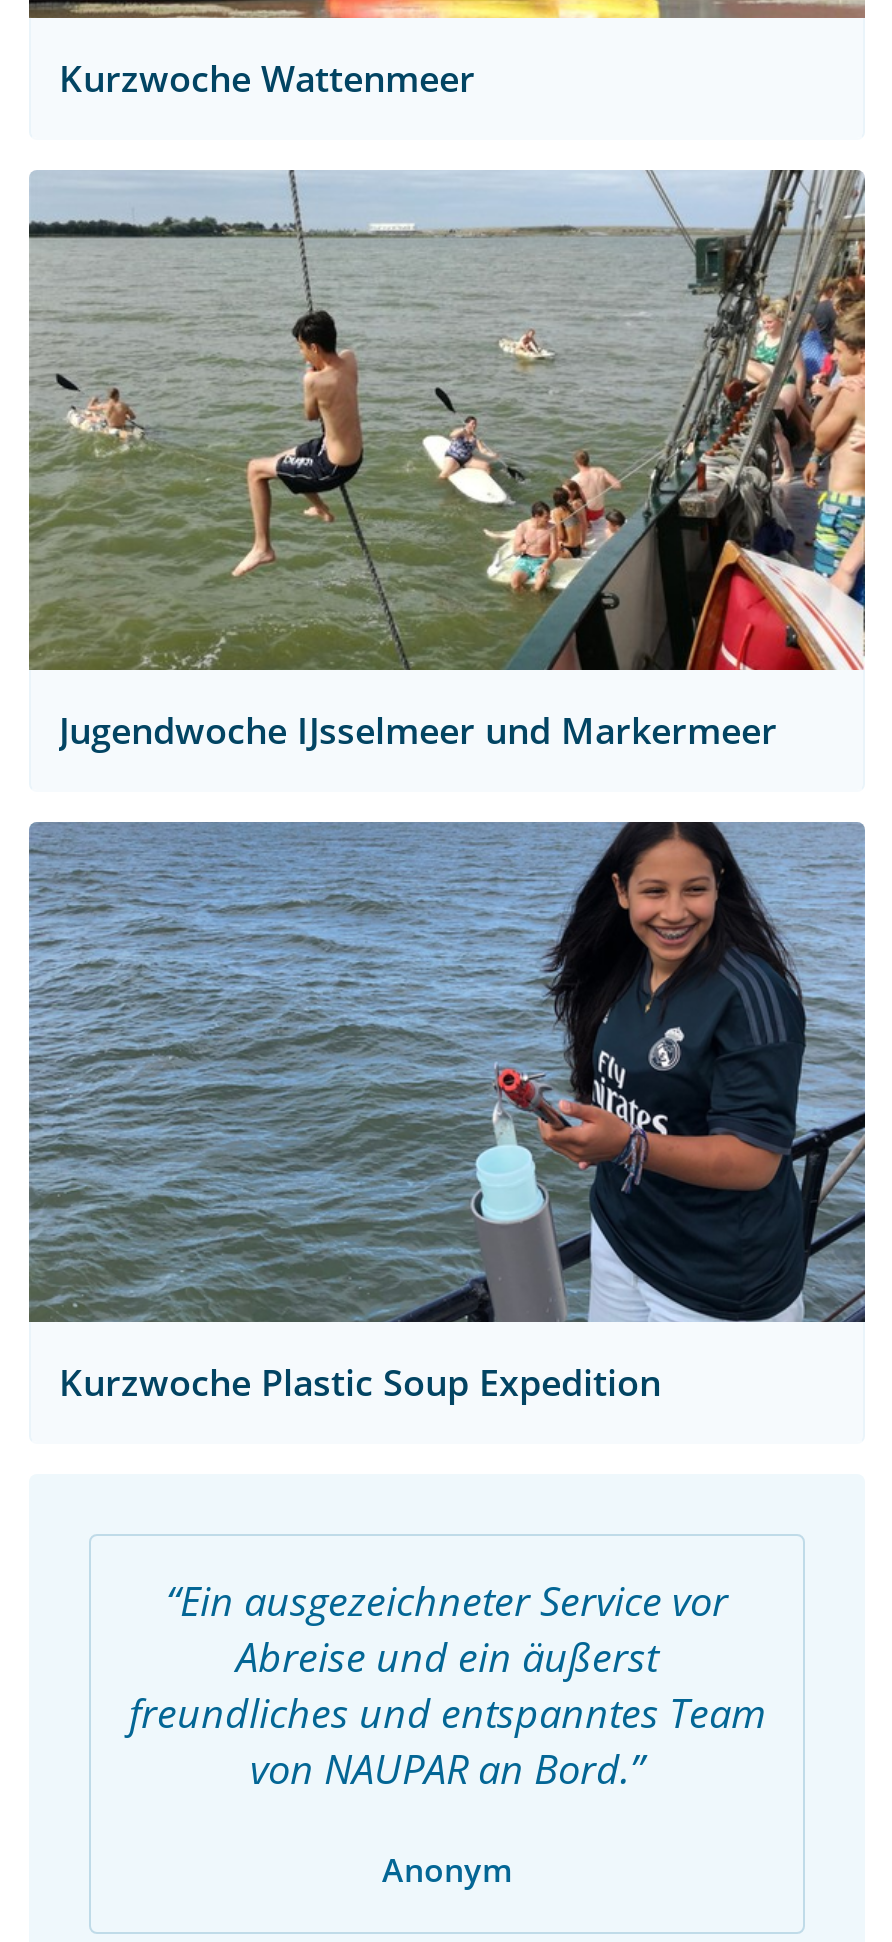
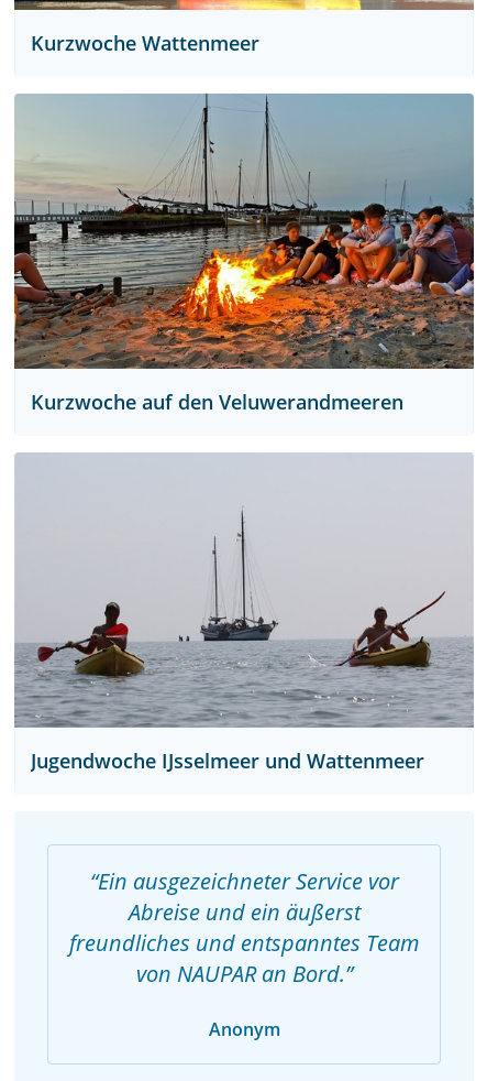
[27,168,867,754] [image] | Jugendwoche IJsselmeer und Markermeer -> [13,94,475,415] [image] | Kurzwoche auf den Veluwerandmeeren
[29,820,867,1406] [image] | Kurzwoche Plastic Soup Expedition -> [14,452,474,774] [image] | Jugendwoche IJsselmeer und Wattenmeer

